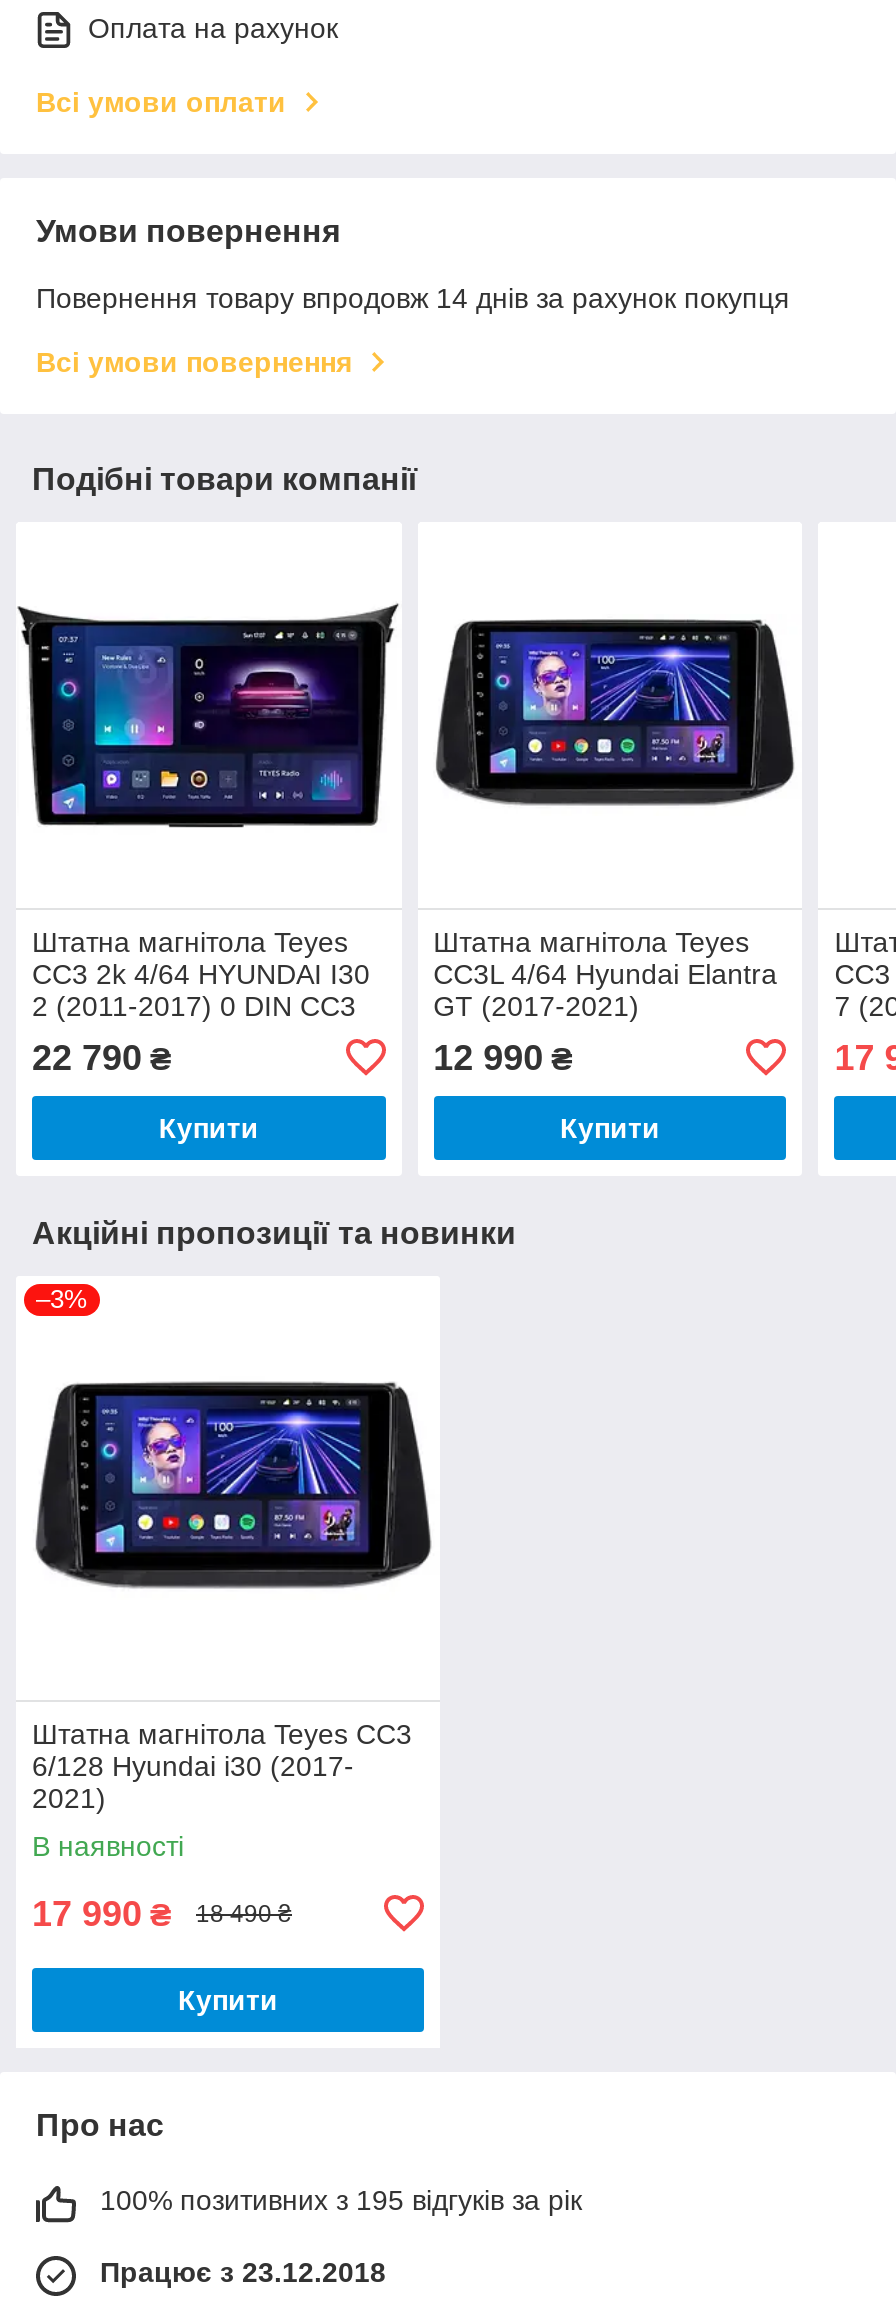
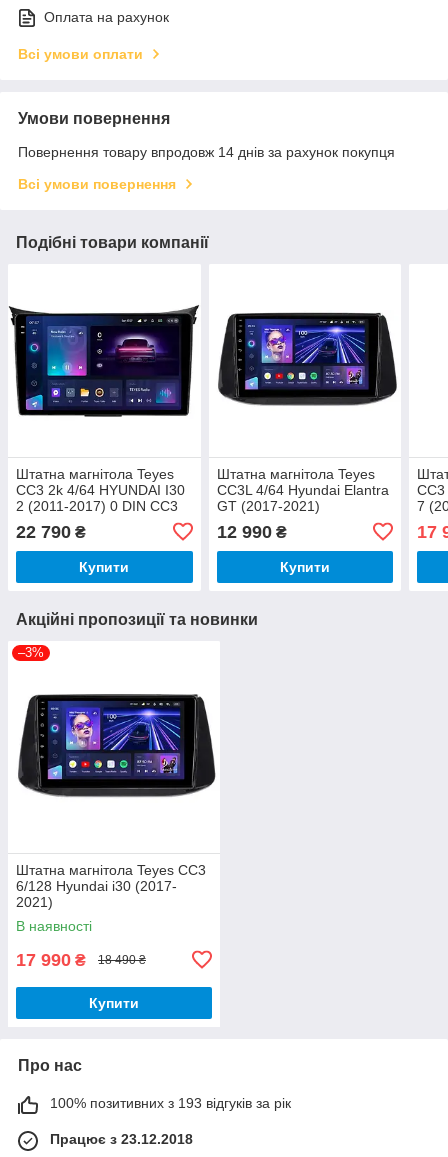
[100,2184,582,2216] 100% позитивних з 195 відгуків за рік -> [50,1095,291,1111] 100% позитивних з 193 відгуків за рік

